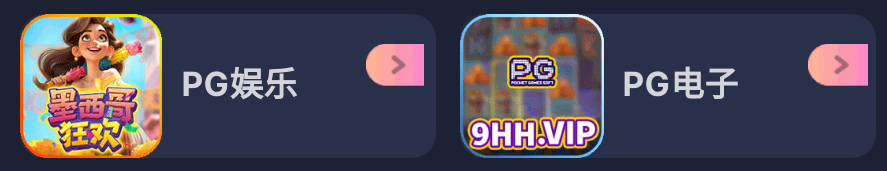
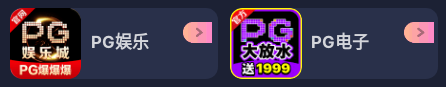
[18,12,164,160] [image] -> [9,7,82,80] [image]
[458,12,606,160] [image] -> [229,7,303,80] [image]

